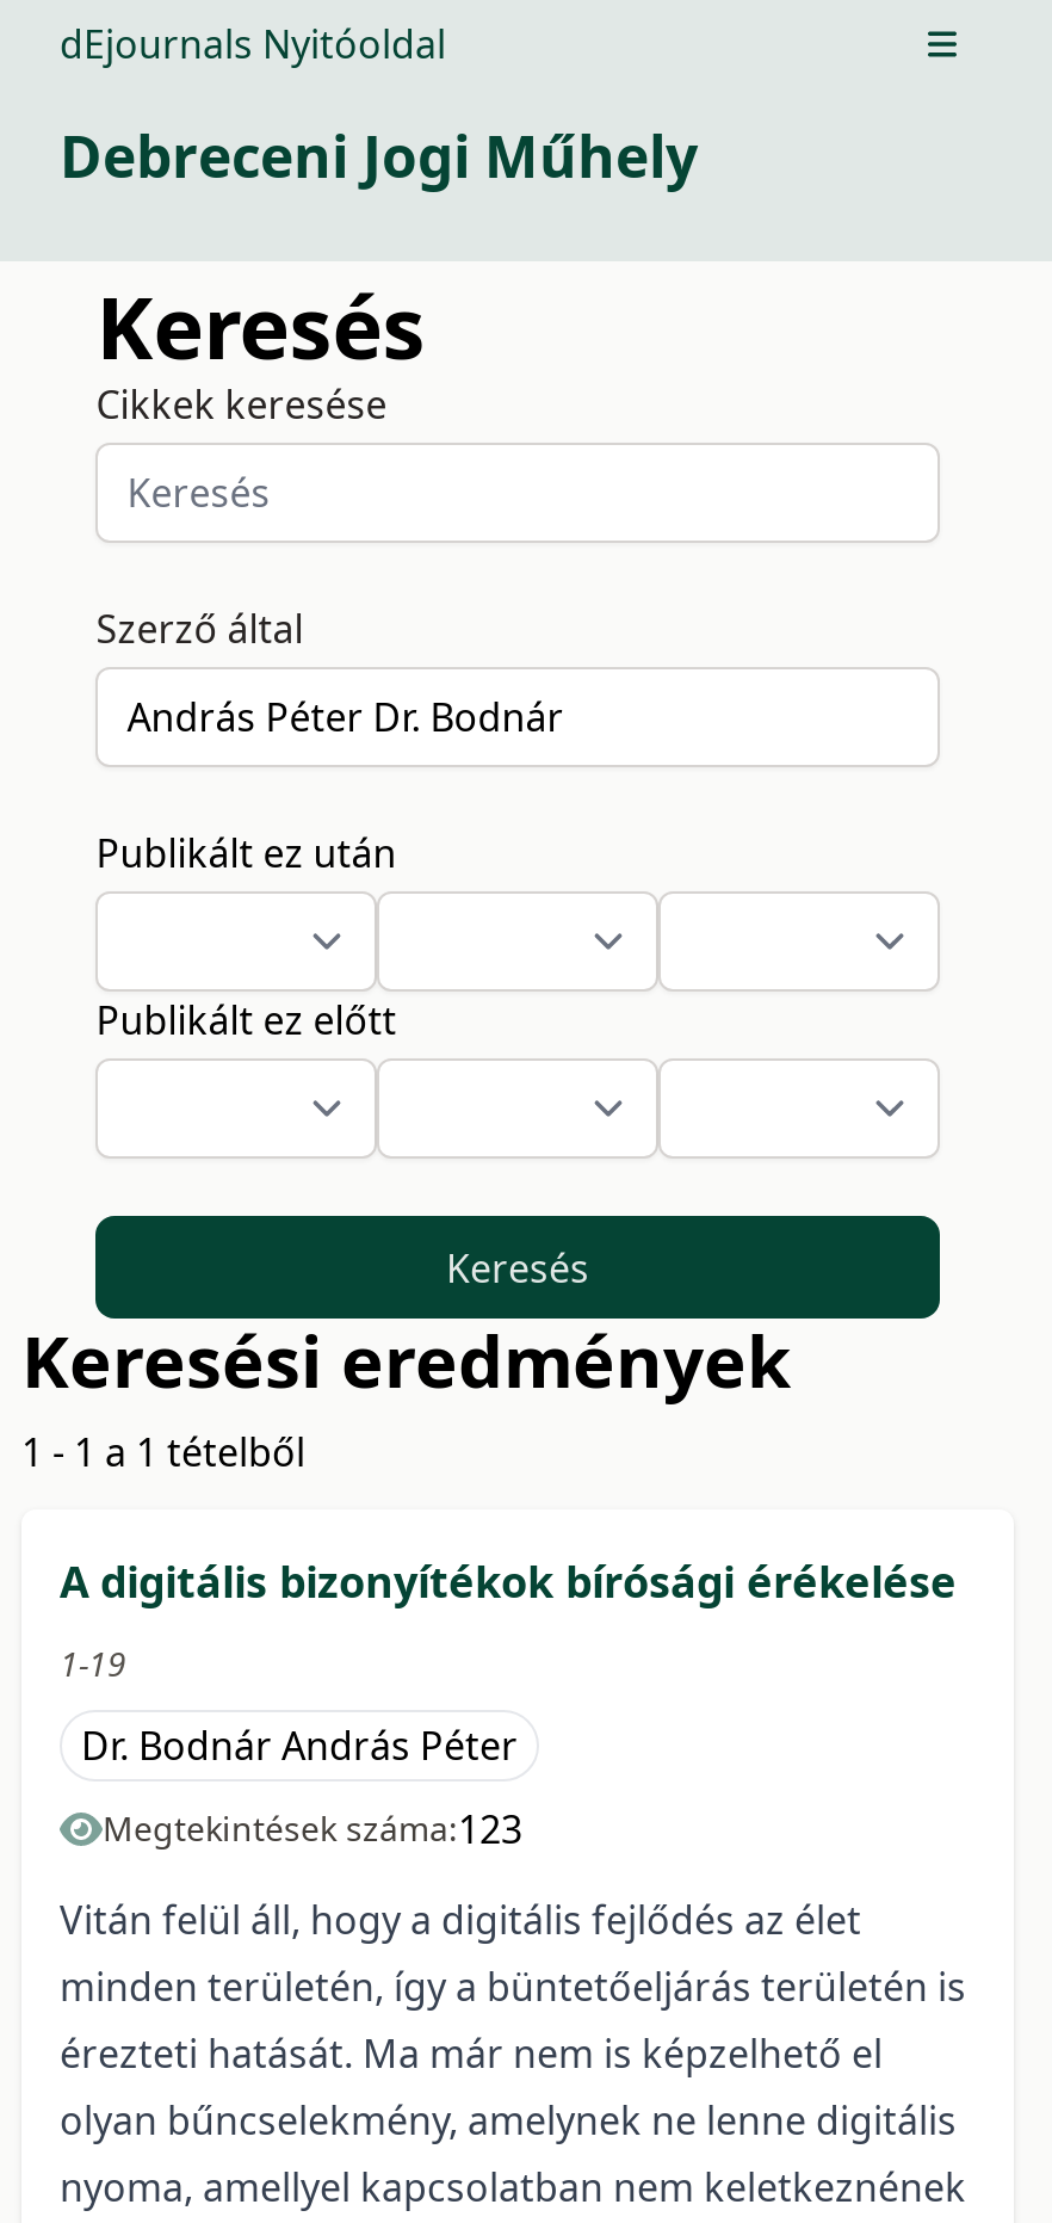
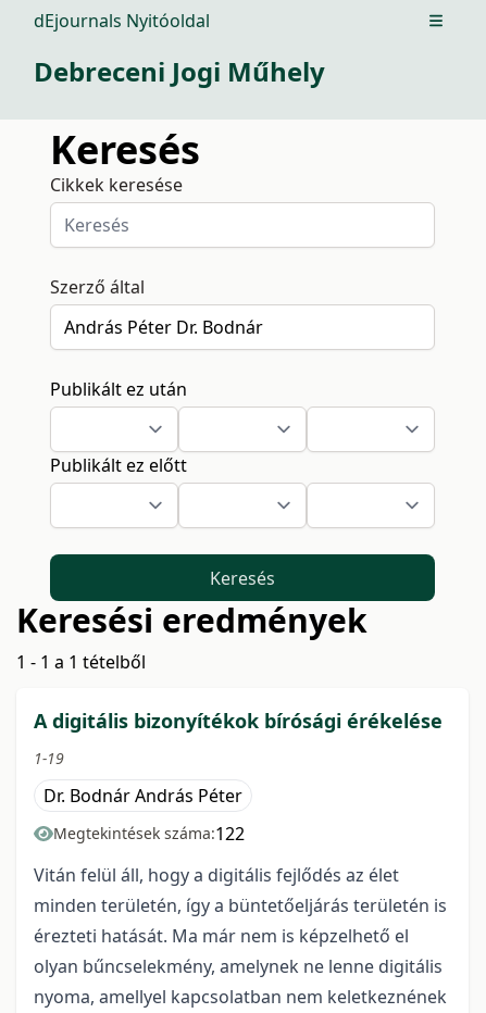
[103,1803,522,1856] Megtekintések száma:123 -> [53,822,245,846] Megtekintések száma:122

